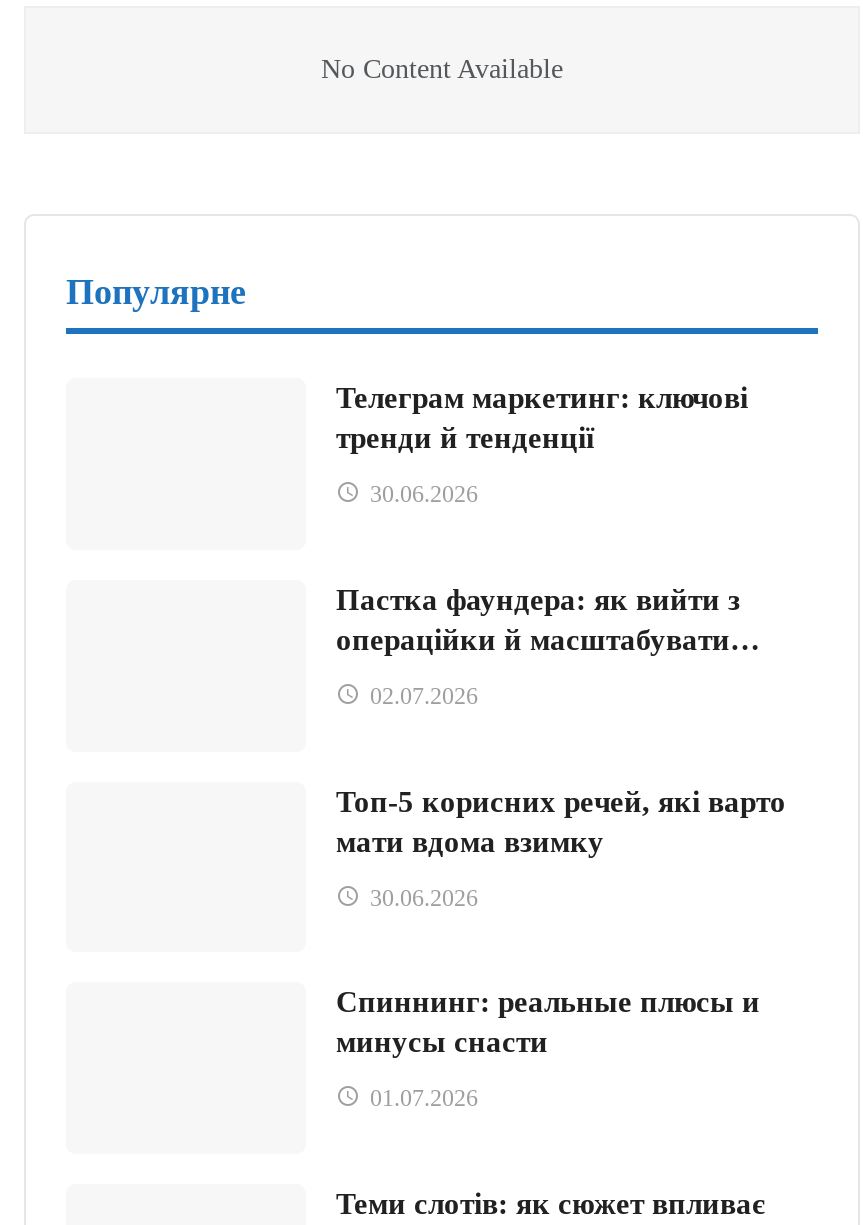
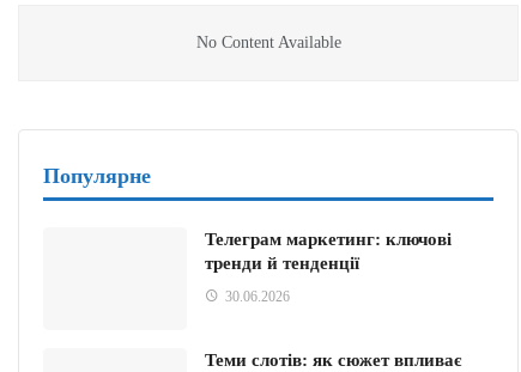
[336,584,786,1113] Пастка фаундера: як вийти з | операційки й масштабувати… | 02.07.2026 | Топ-5 корисних речей, які варто | мати вдома взимку | 30.06.2026 | Спиннинг: реальные плюсы и | минусы снасти | 01.07.2026 -> none

